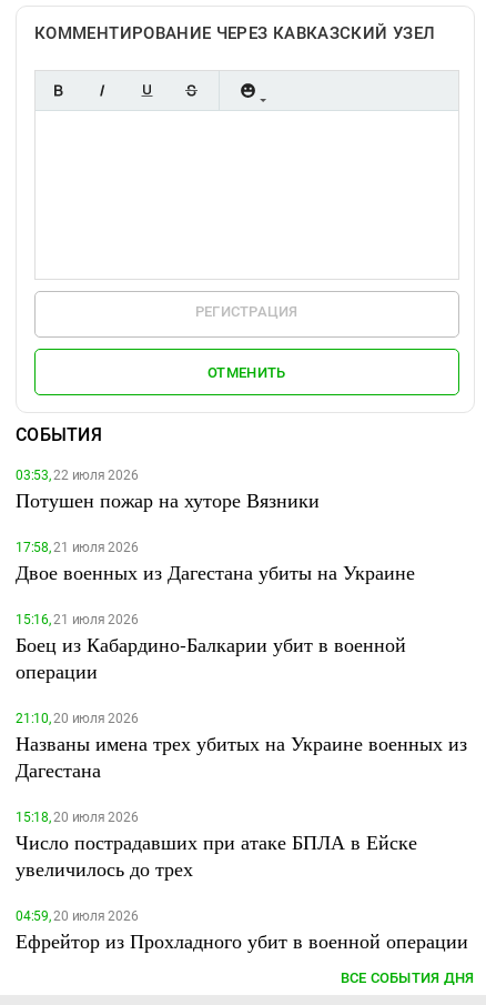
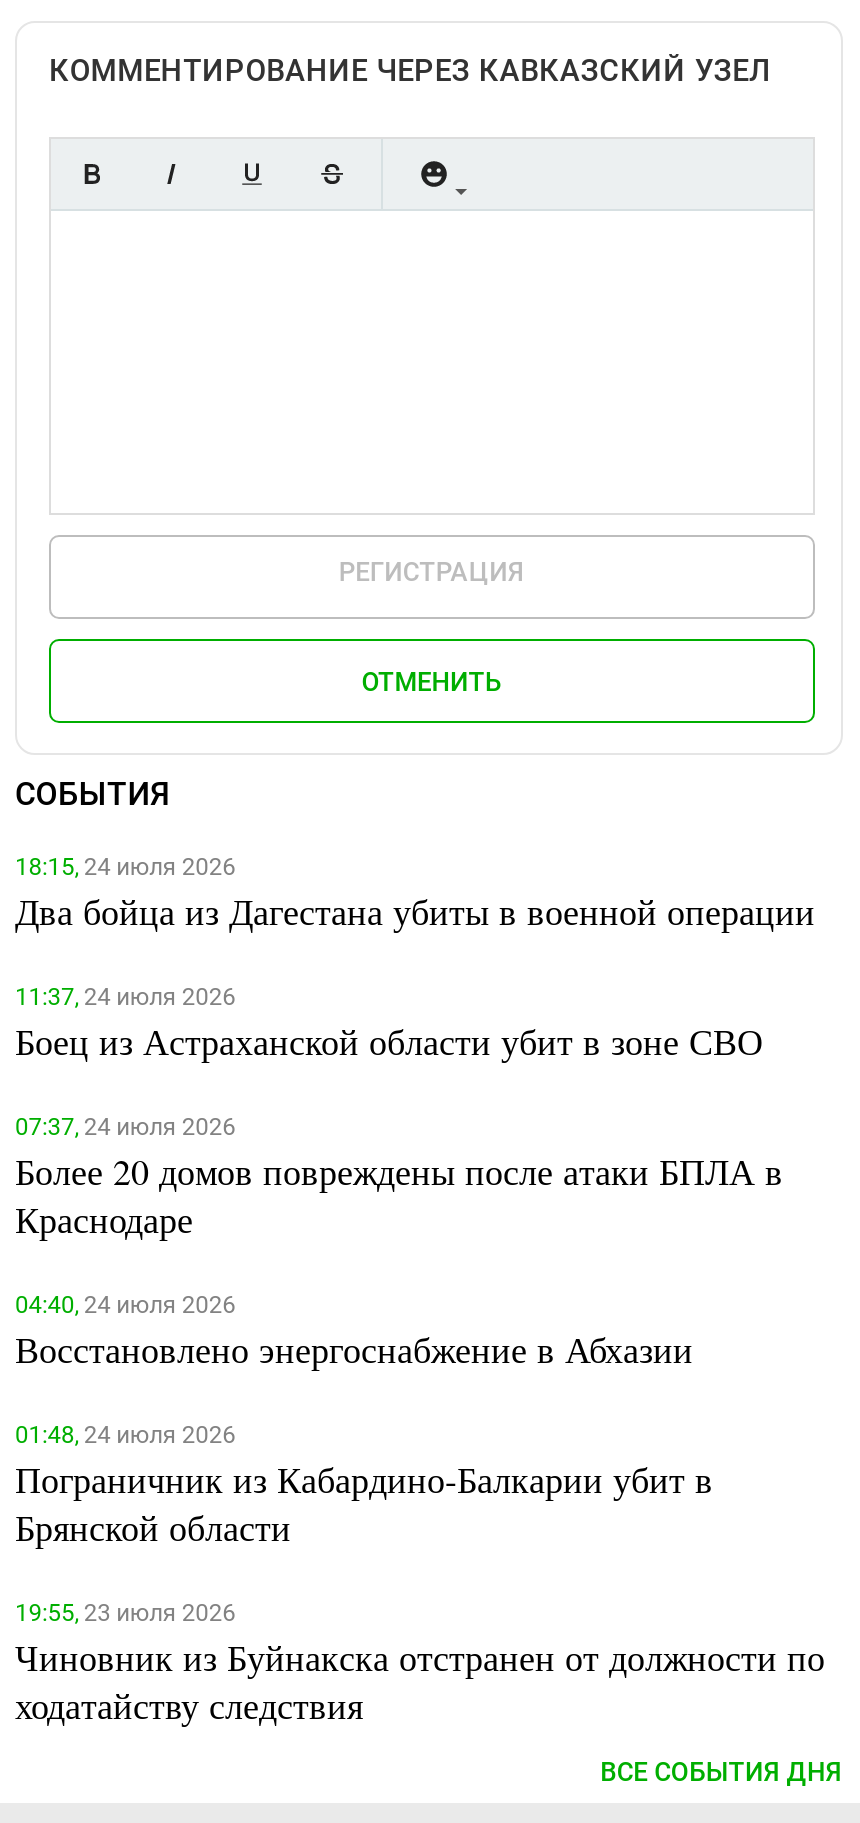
[16,468,320,513] 03:53, 22 июля 2026 | Потушен пожар на хуторе Вязники -> [15,853,815,935] 18:15, 24 июля 2026 | Два бойца из Дагестана убиты в военной операции
[16,540,415,585] 17:58, 21 июля 2026 | Двое военных из Дагестана убиты на Украине -> [15,983,763,1065] 11:37, 24 июля 2026 | Боец из Астраханской области убит в зоне СВО
[16,612,406,684] 15:16, 21 июля 2026 | Боец из Кабардино-Балкарии убит в военной | операции -> [15,1113,783,1243] 07:37, 24 июля 2026 | Более 20 домов повреждены после атаки БПЛА в | Краснодаре
[16,711,467,783] 21:10, 20 июля 2026 | Названы имена трех убитых на Украине военных из | Дагестана -> [15,1291,693,1373] 04:40, 24 июля 2026 | Восстановлено энергоснабжение в Абхазии
[16,810,417,882] 15:18, 20 июля 2026 | Число пострадавших при атаке БПЛА в Ейске | увеличилось до трех -> [15,1421,713,1551] 01:48, 24 июля 2026 | Пограничник из Кабардино-Балкарии убит в | Брянской области
[16,908,468,954] 04:59, 20 июля 2026 | Ефрейтор из Прохладного убит в военной операции -> [15,1599,825,1729] 19:55, 23 июля 2026 | Чиновник из Буйнакска отстранен от должности по | ходатайству следствия

